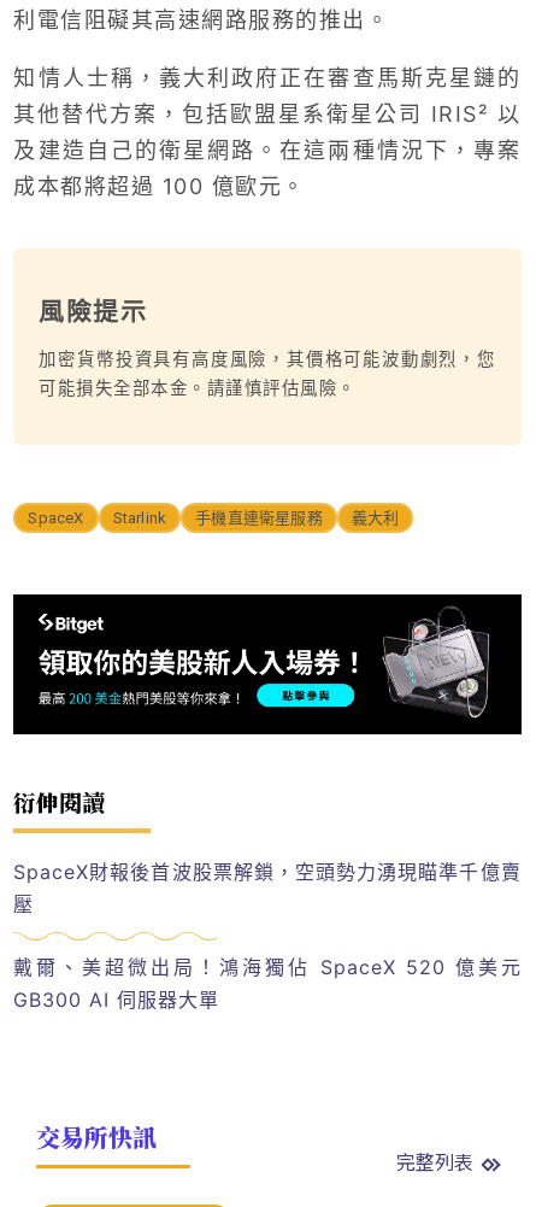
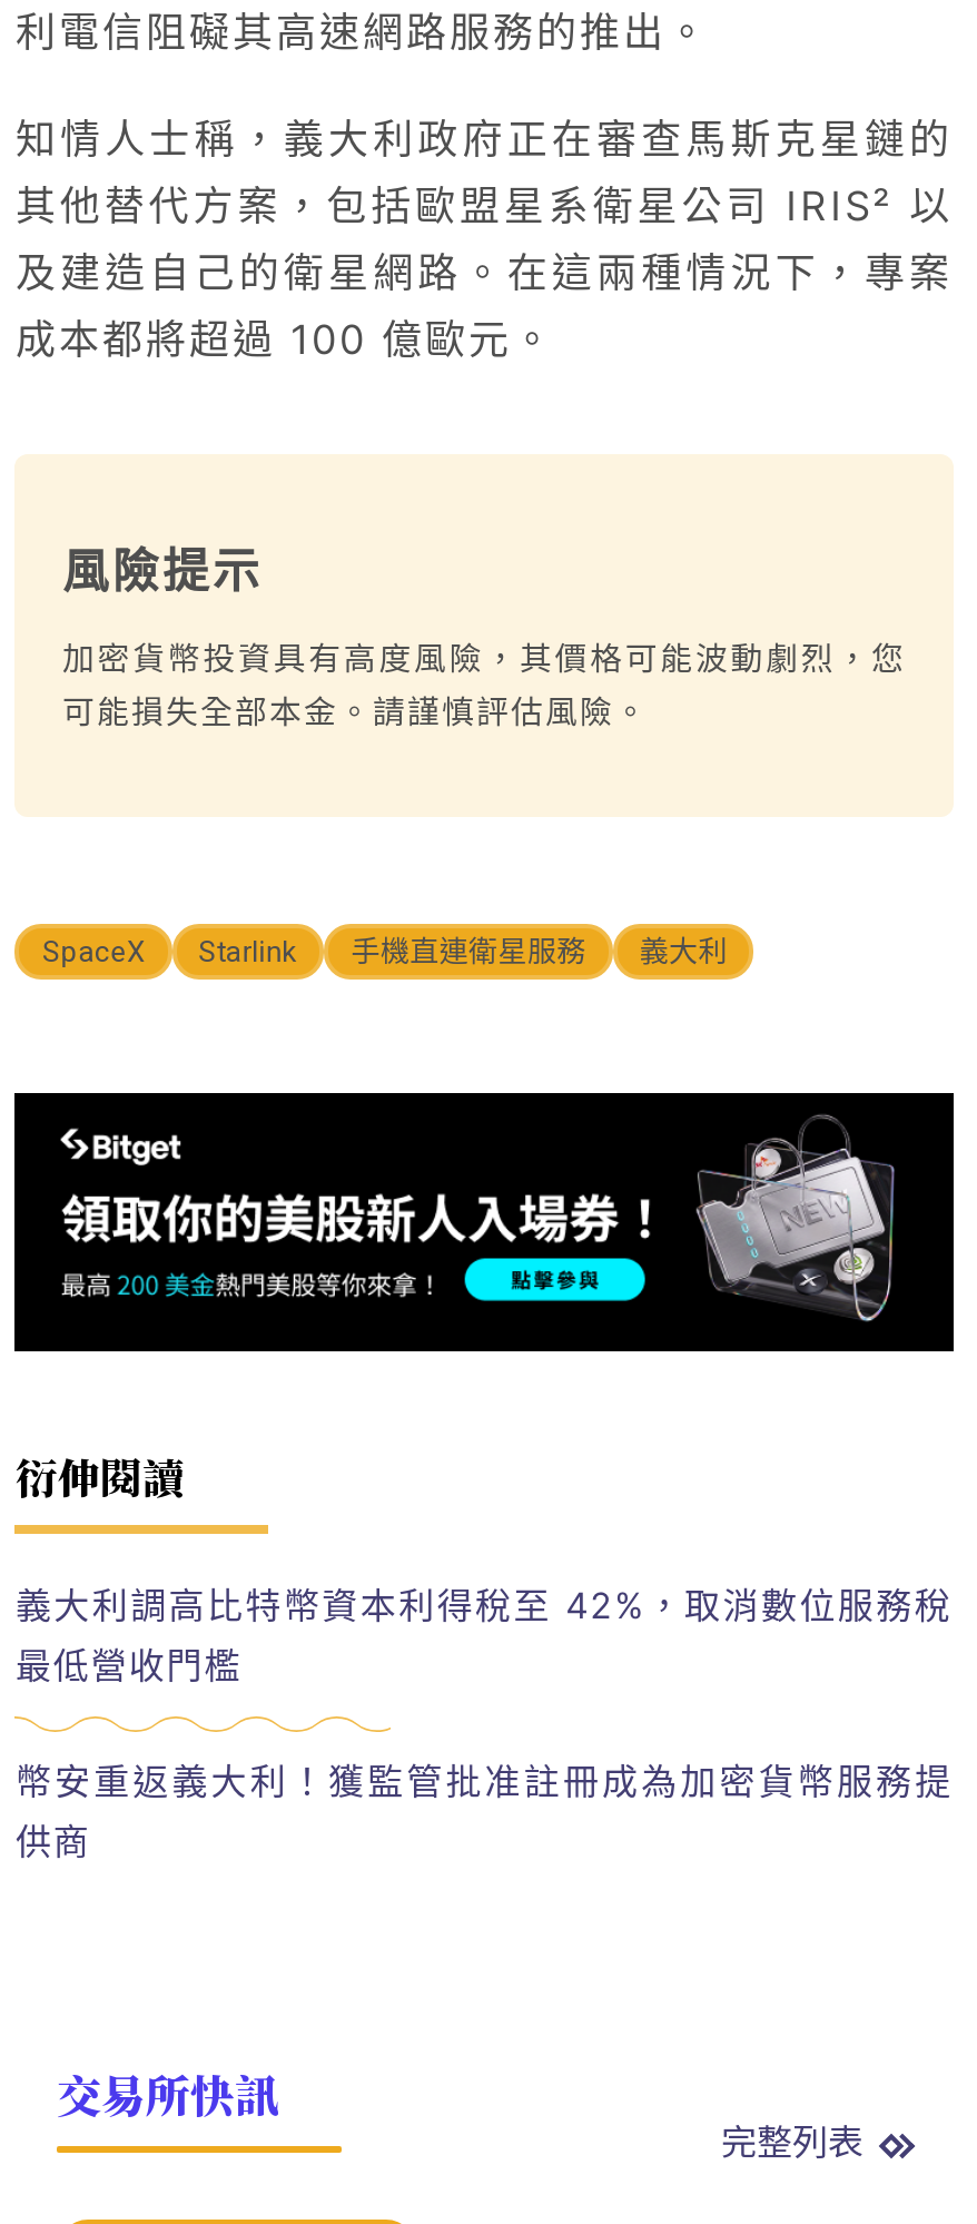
[14,859,521,916] SpaceX財報後首波股票解鎖，空頭勢力湧現瞄準千億賣 | 壓 -> [15,1582,953,1687] 義大利調高比特幣資本利得稅至 42%，取消數位服務稅 | 最低營收門檻
[14,955,521,1012] 戴爾、美超微出局！鴻海獨佔 SpaceX 520 億美元 | GB300 AI 伺服器大單 -> [15,1759,953,1864] 幣安重返義大利！獲監管批准註冊成為加密貨幣服務提 | 供商

